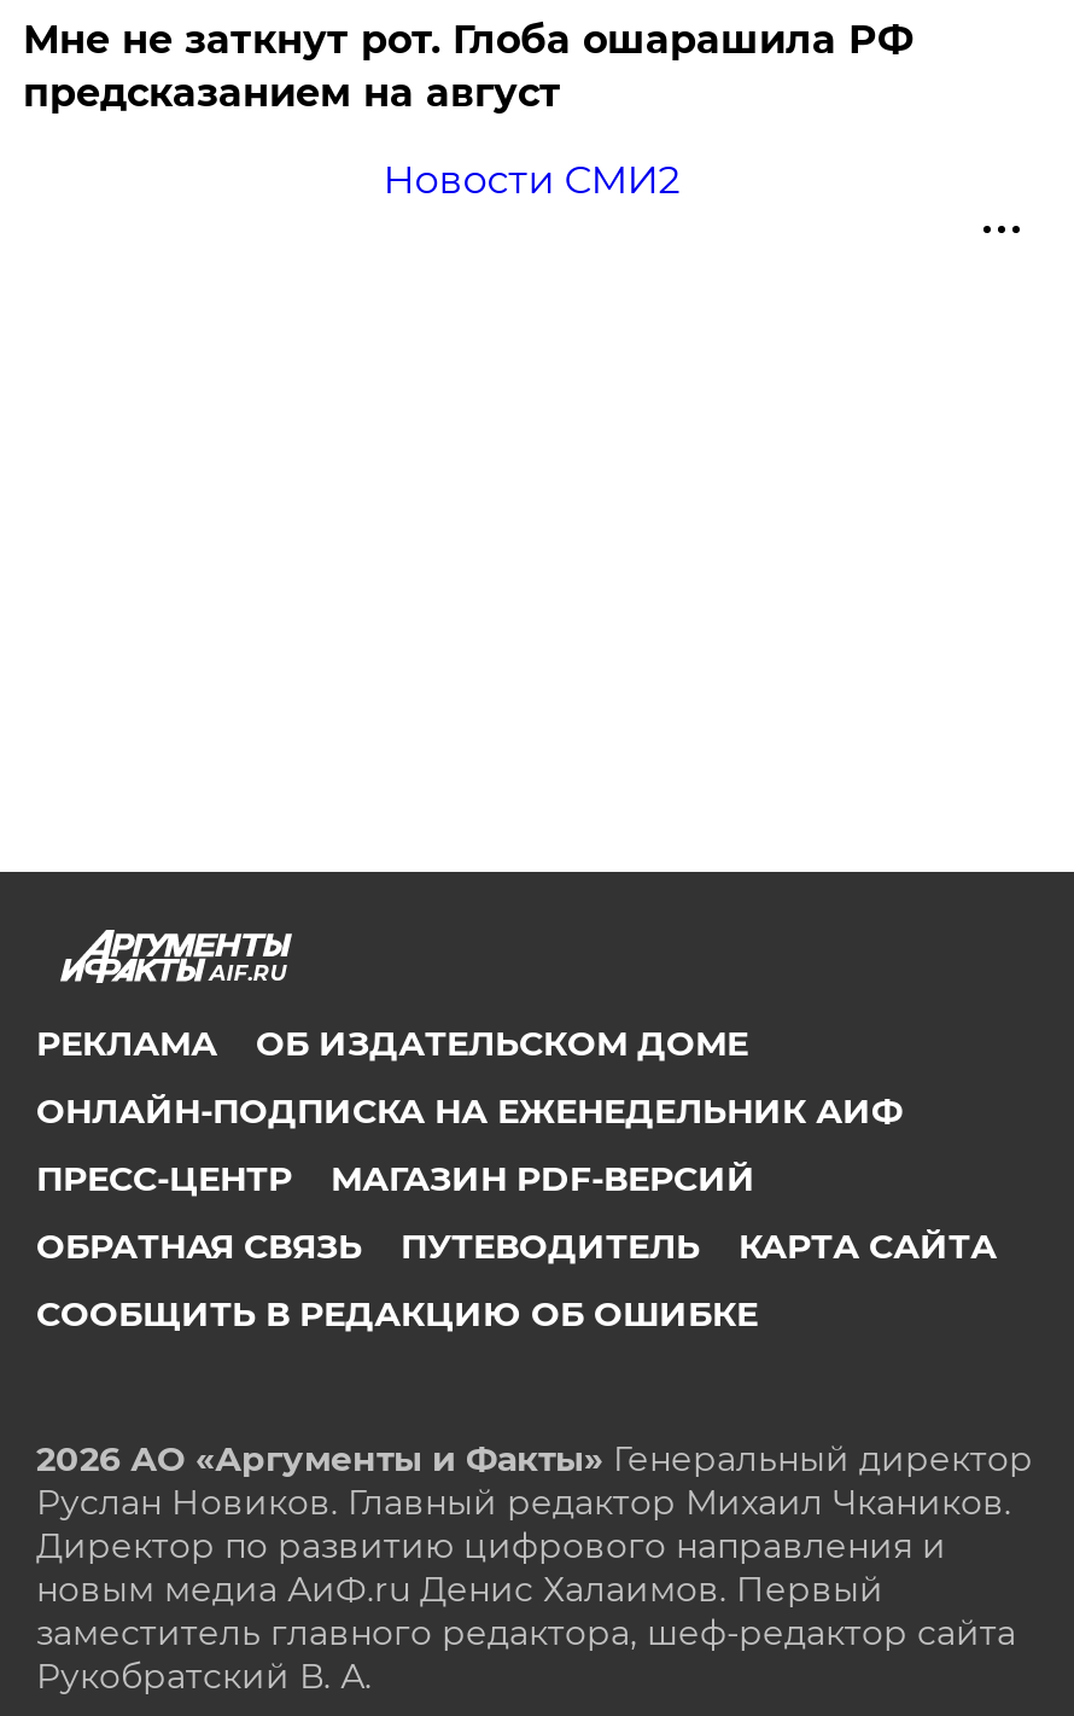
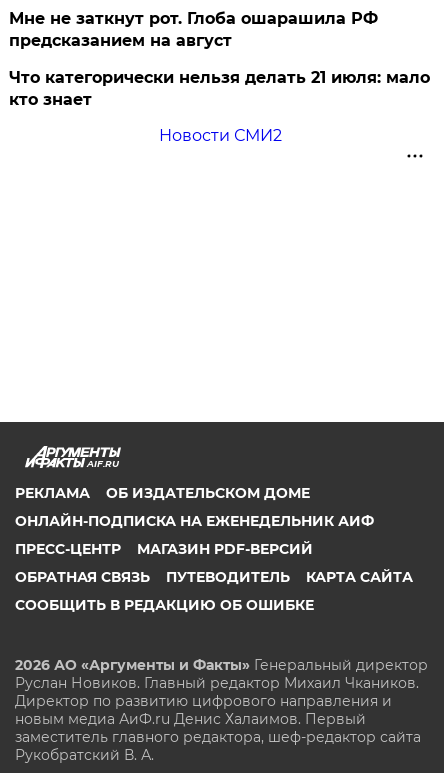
none -> [9,68,430,109] Что категорически нельзя делать 21 июля: мало | кто знает

